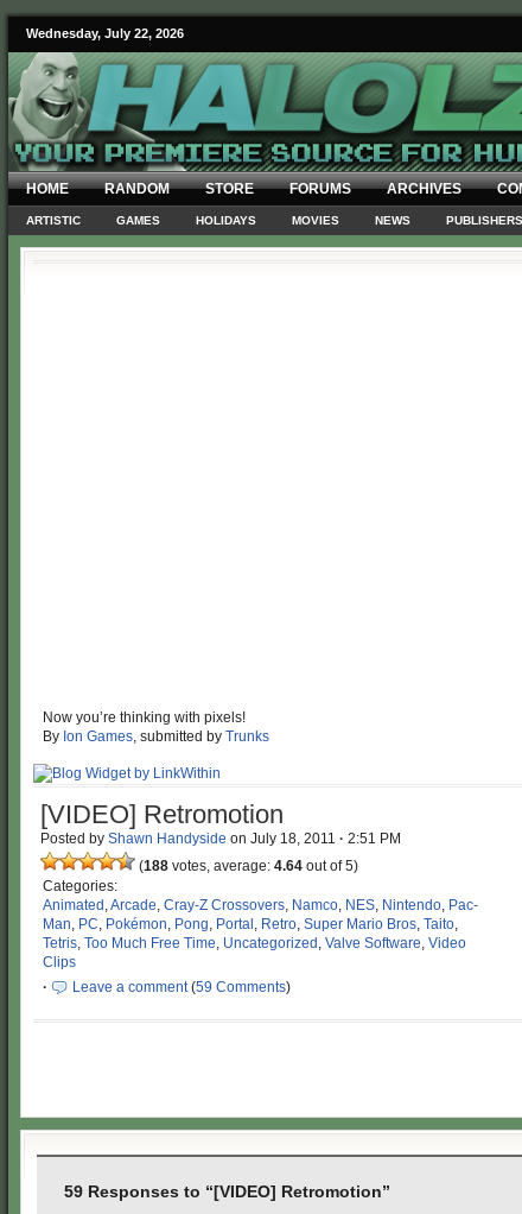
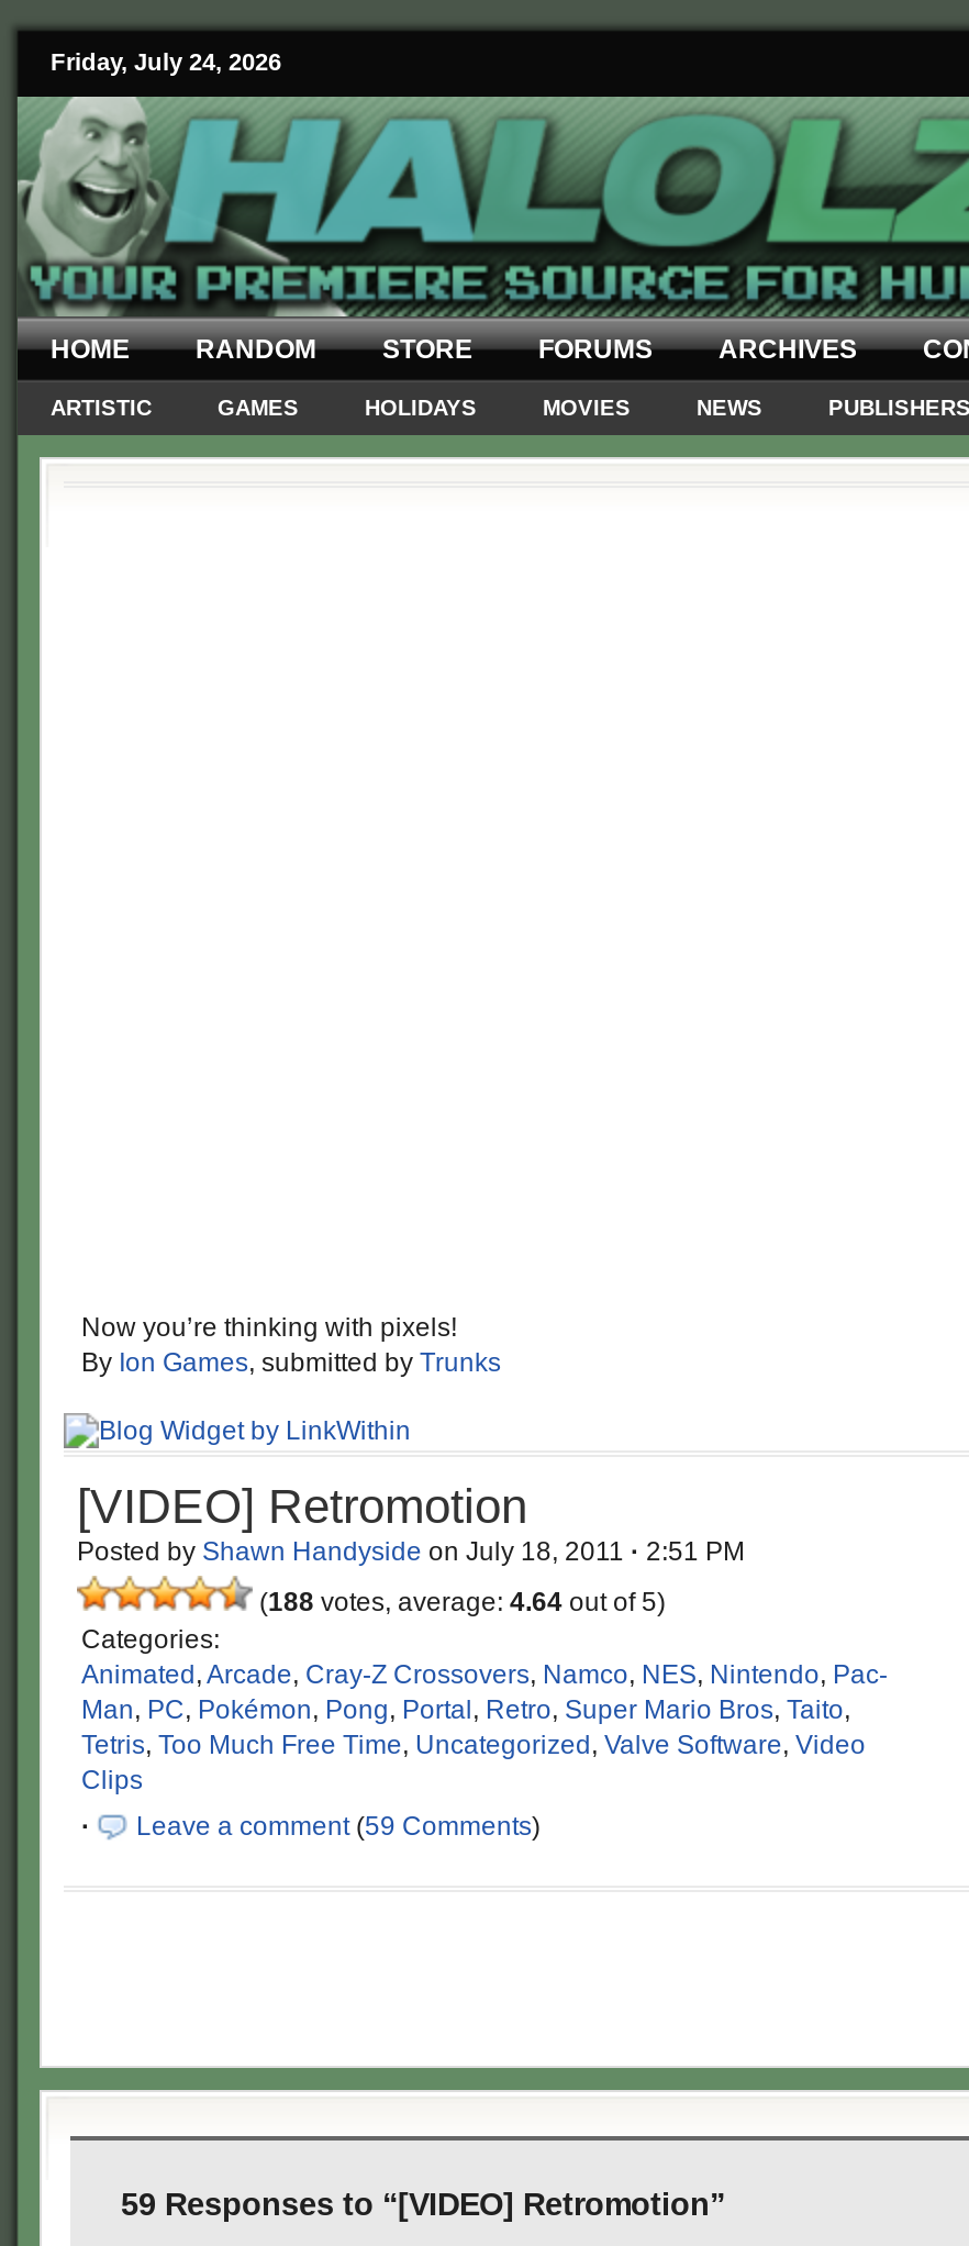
[26,26,184,40] Wednesday, July 22, 2026 -> [51,48,281,75] Friday, July 24, 2026

